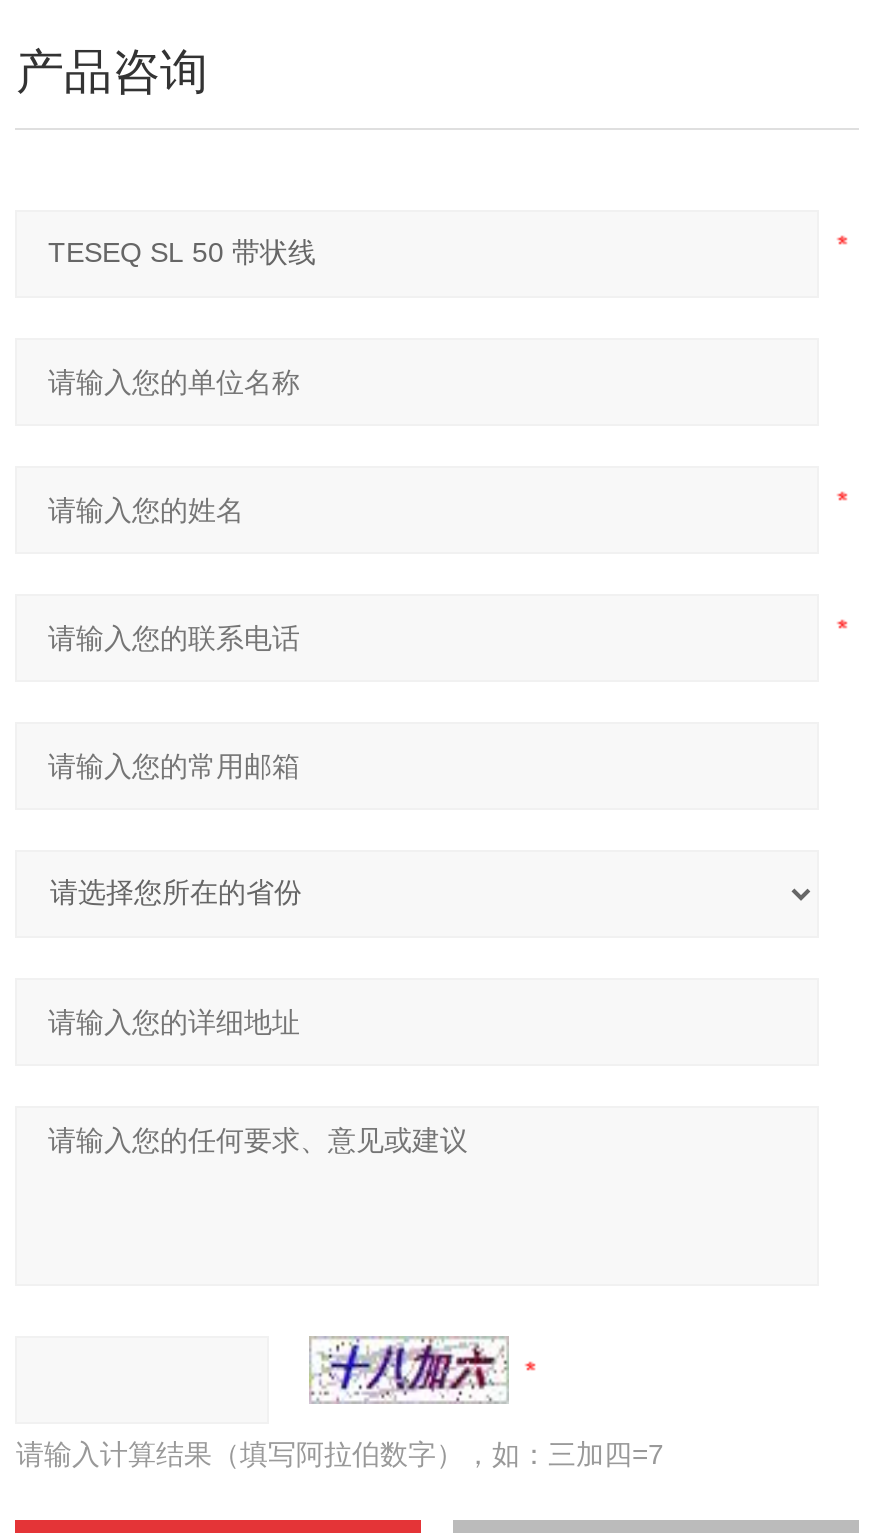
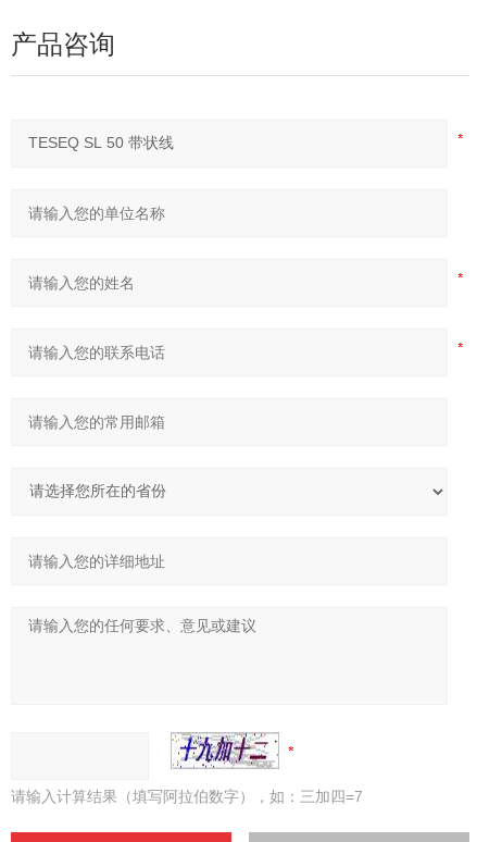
[309,1336,509,1402] [image] -> [171,732,278,769] [image]

